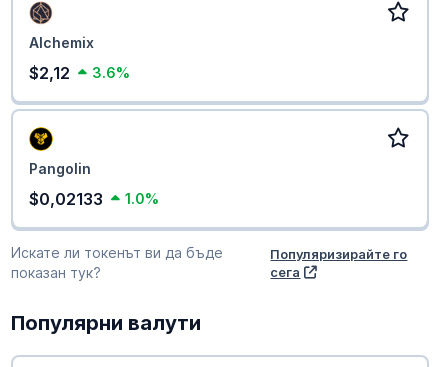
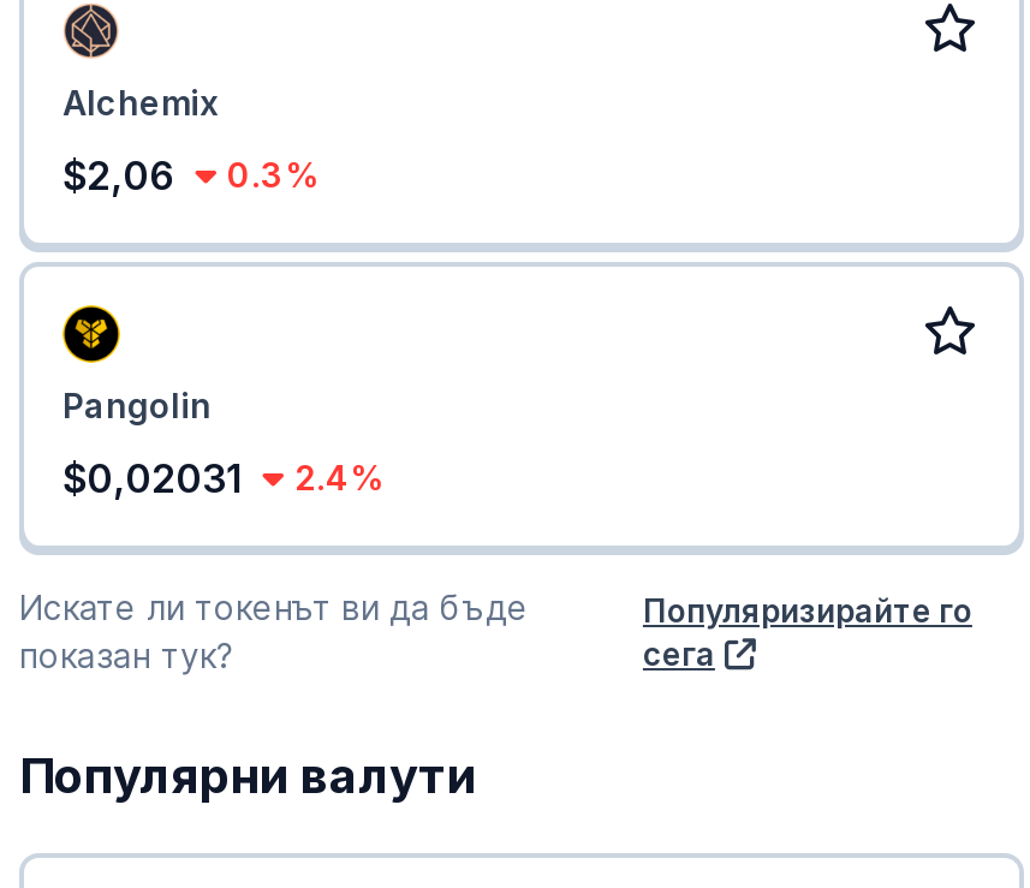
[29,63,70,83] $2,12 -> [62,151,175,199] $2,06
[91,64,129,81] 3.6% -> [227,154,318,194] 0.3%
[29,189,103,209] $0,02133 -> [62,454,243,502] $0,02031
[124,190,158,207] 1.0% -> [294,456,383,497] 2.4%

